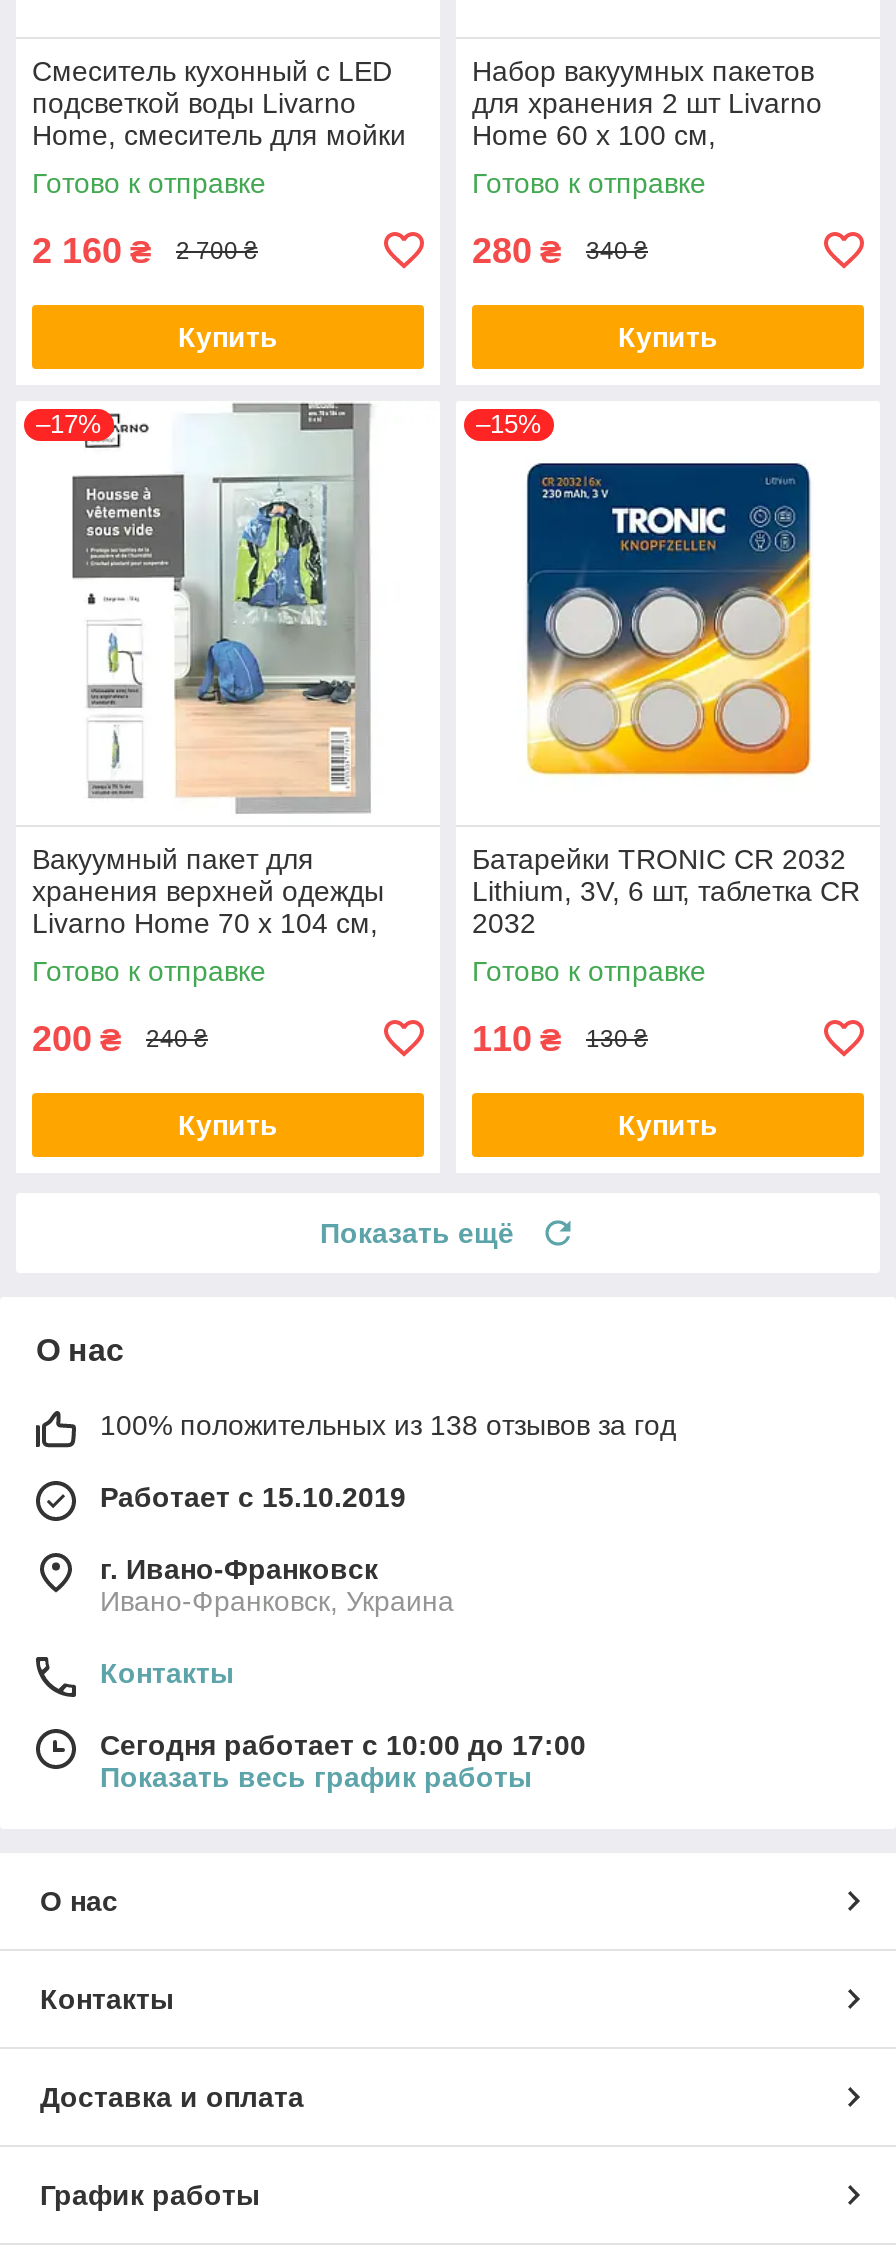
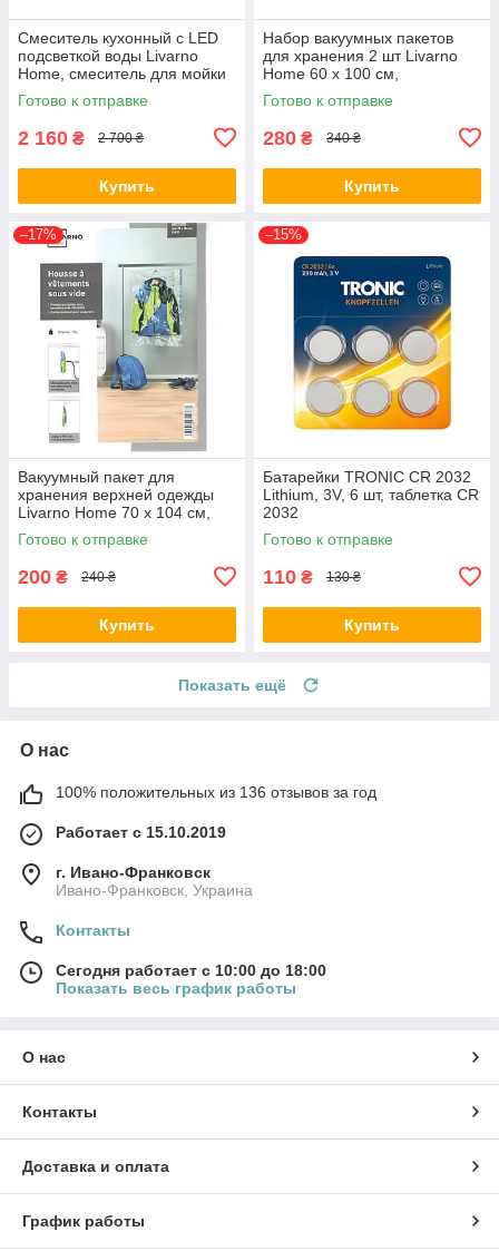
[100,1409,676,1441] 100% положительных из 138 отзывов за год -> [56,783,376,801] 100% положительных из 136 отзывов за год
[100,1729,586,1761] Сегодня работает с 10:00 до 17:00 -> [56,961,326,979] Сегодня работает с 10:00 до 18:00

